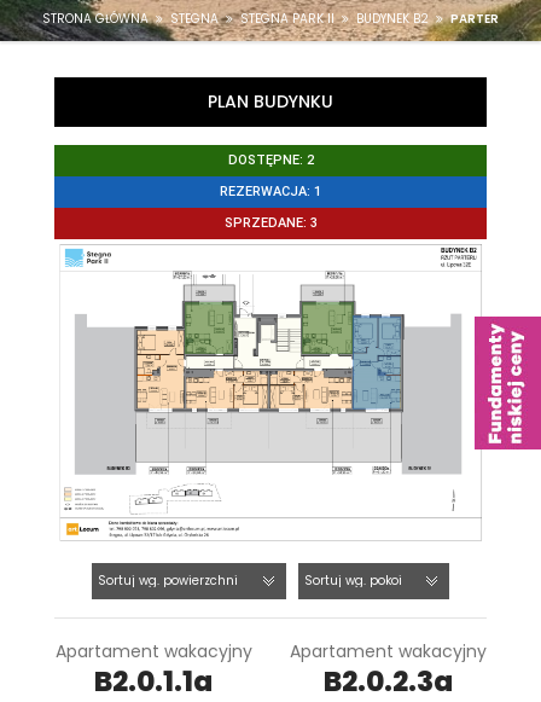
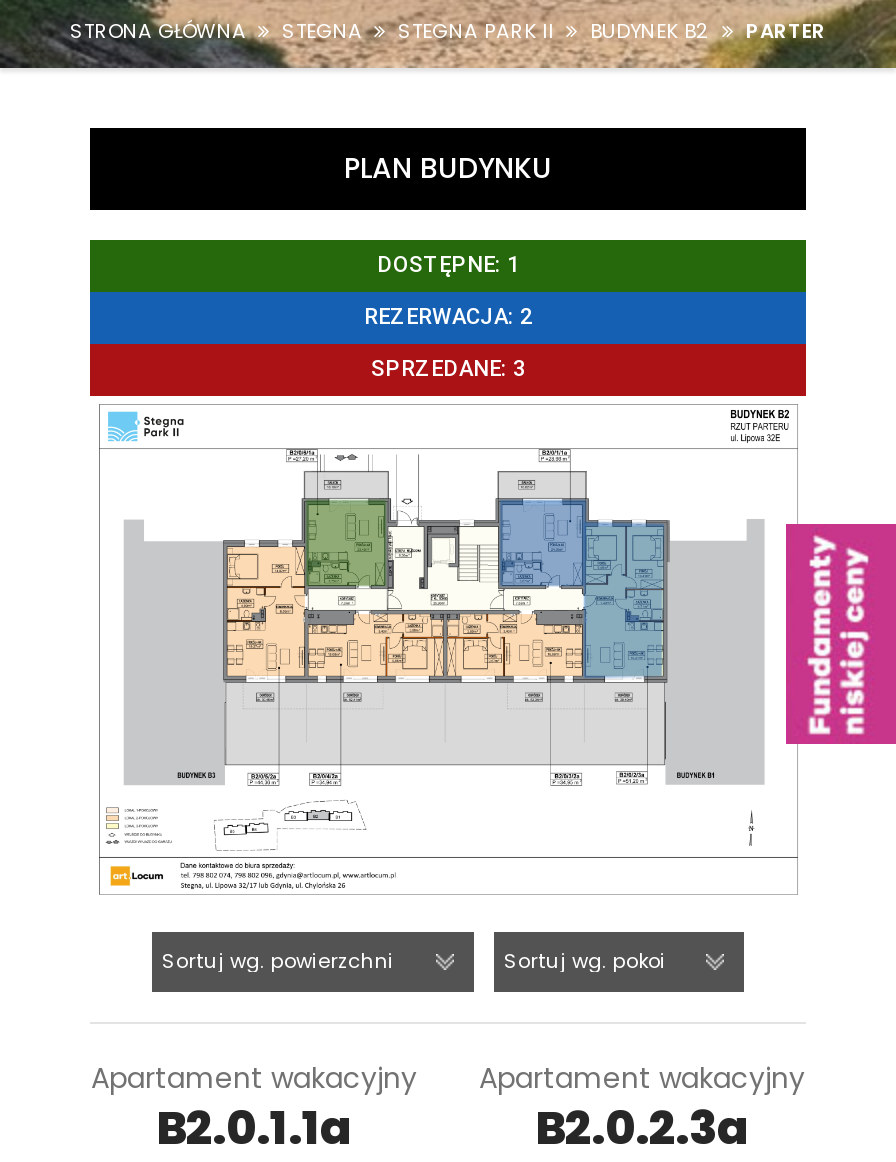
[228,152,313,168] DOSTĘPNE: 2 -> [377,252,519,278] DOSTĘPNE: 1
[220,184,321,199] REZERWACJA: 1 -> [364,304,532,330] REZERWACJA: 2
[302,302,354,355] [image] -> [500,500,586,586] [image]

